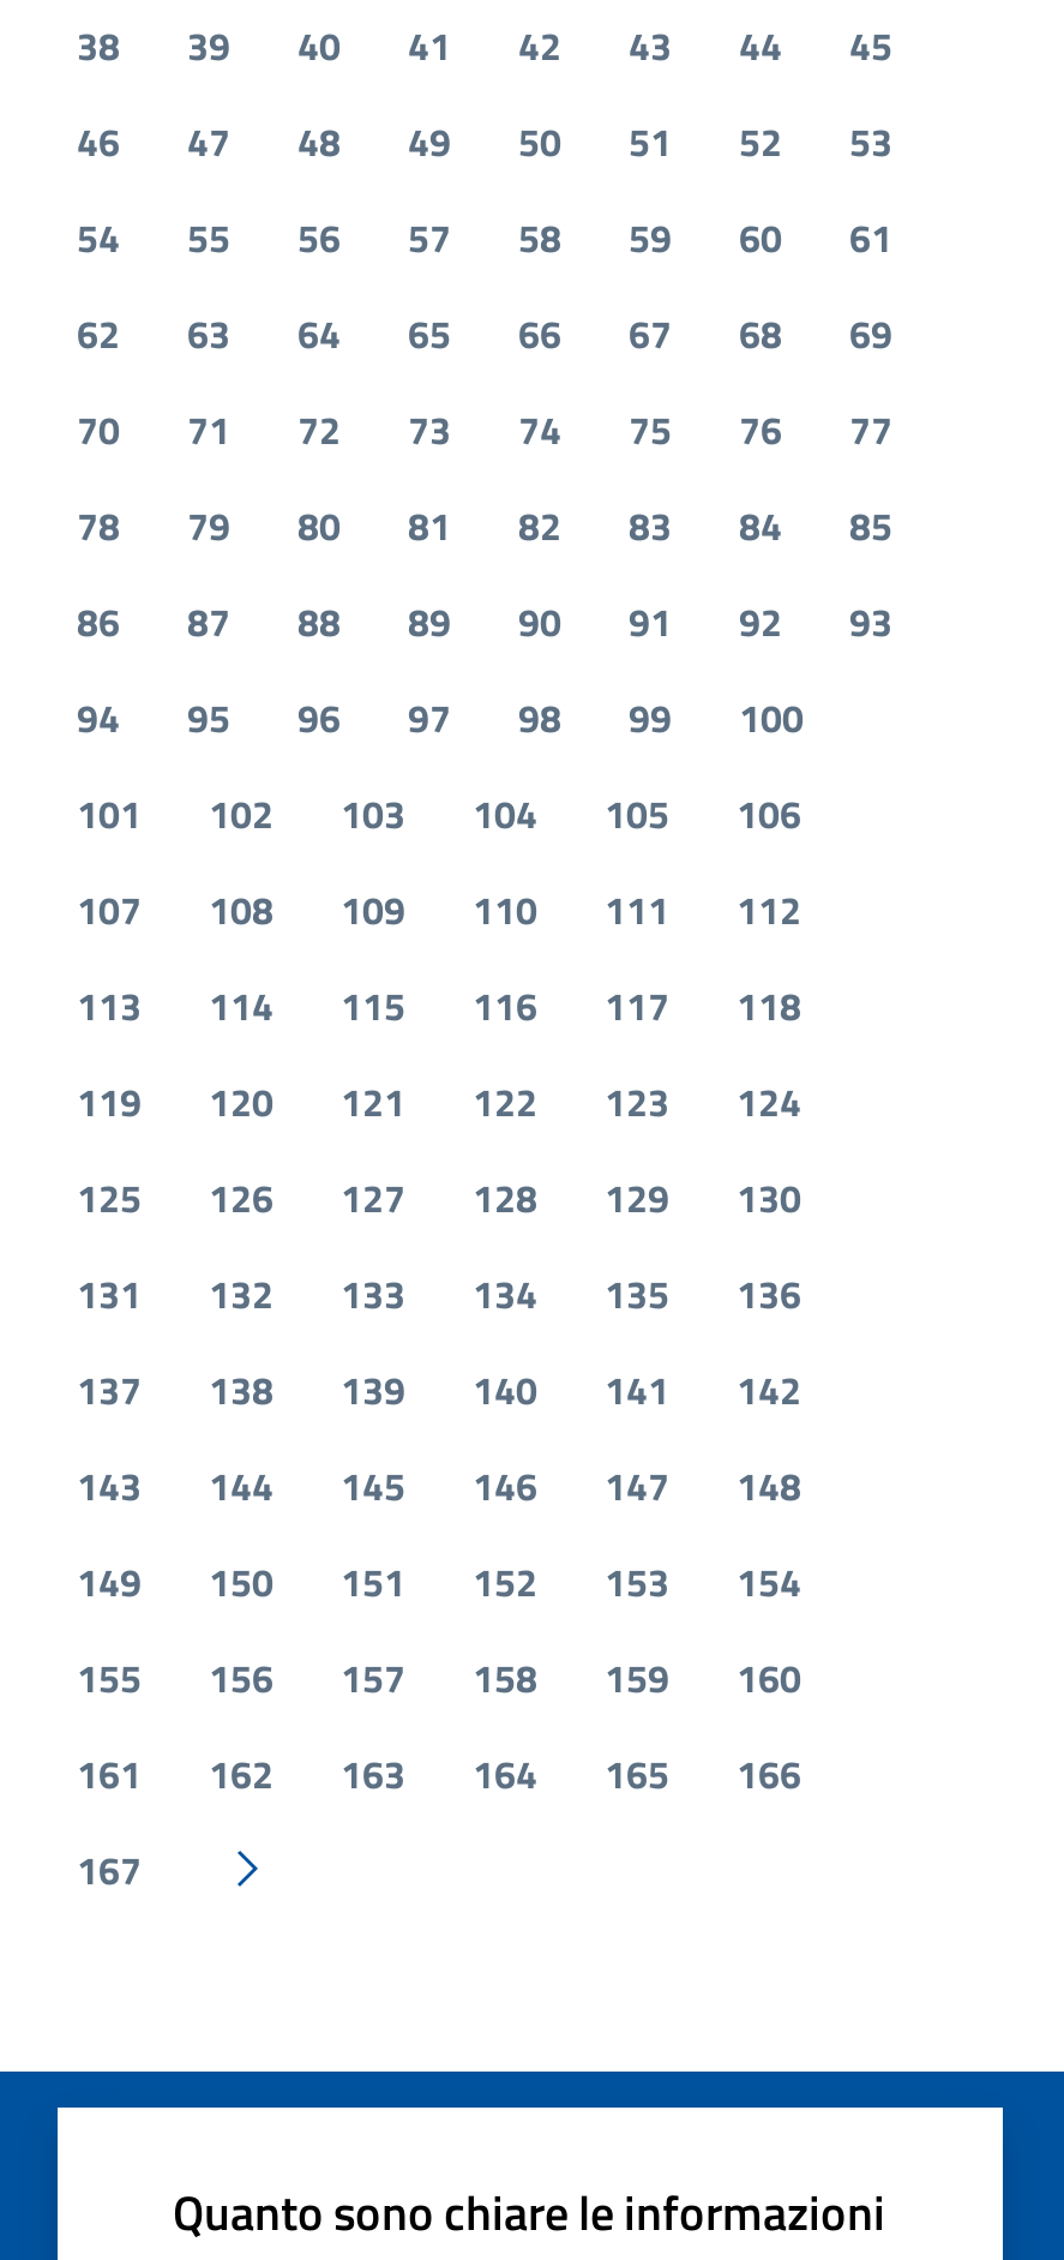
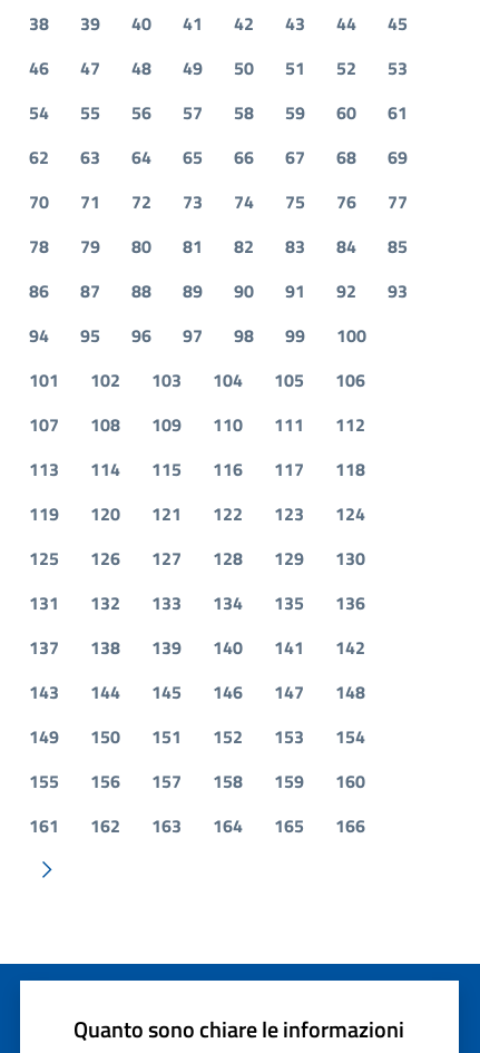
[77,1841,142,1899] 167 -> none

